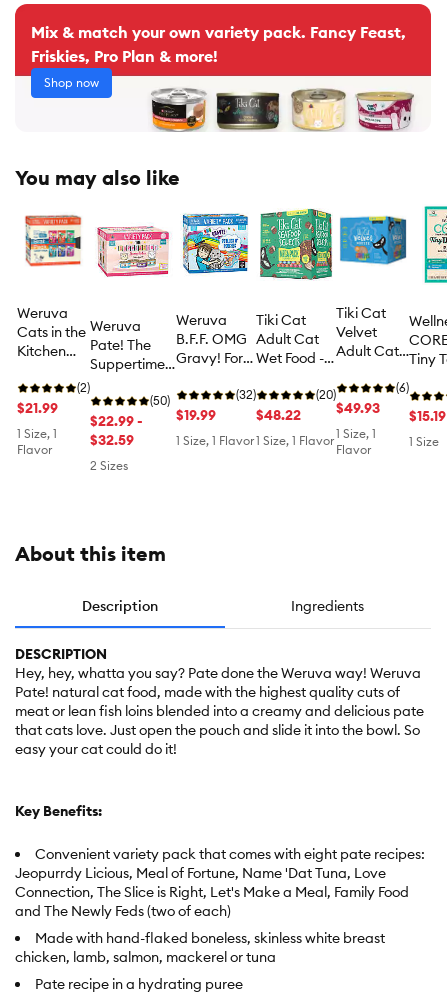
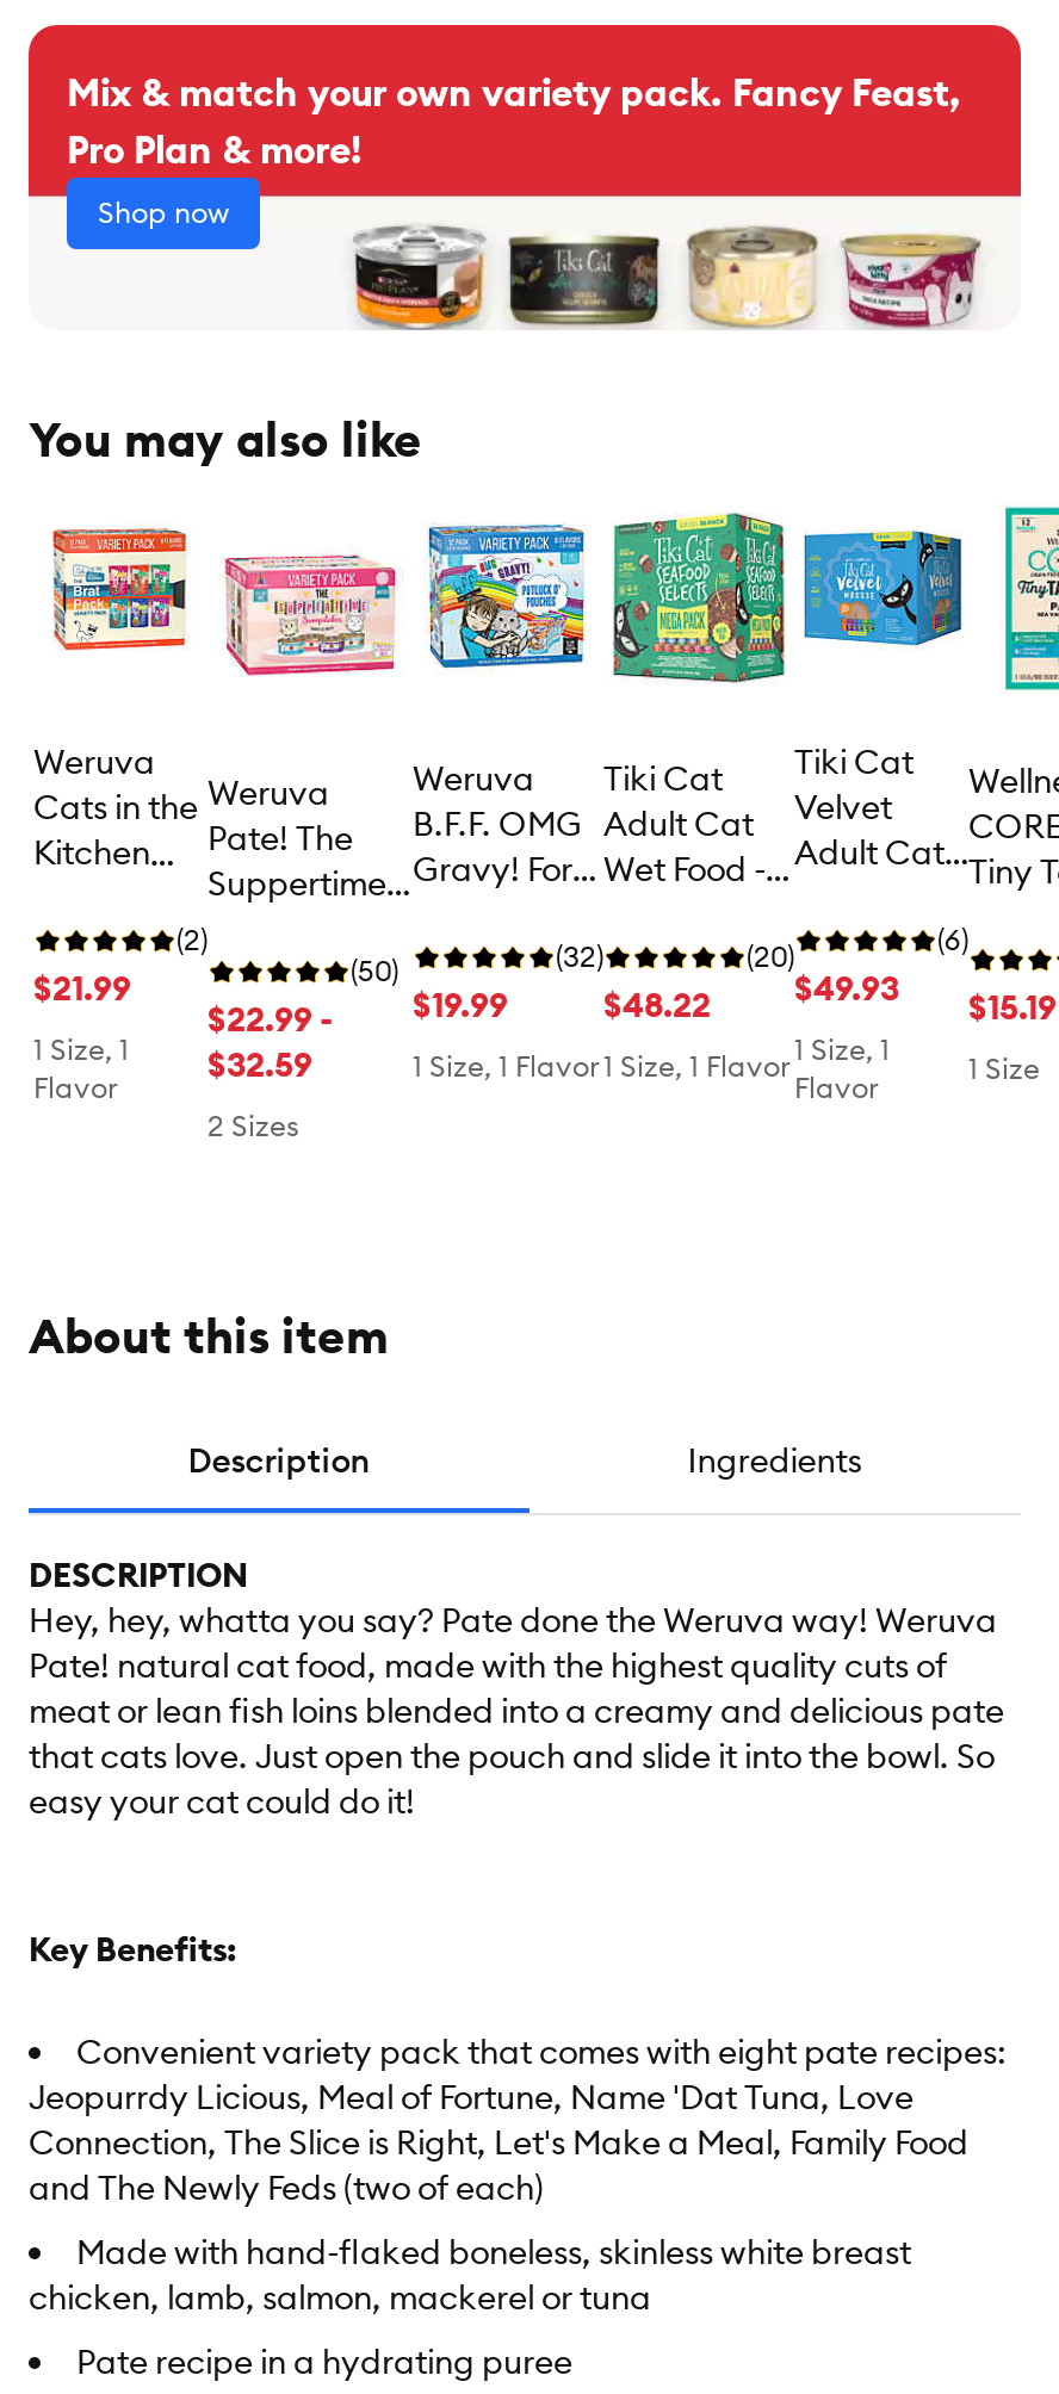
[31,46,218,66] Friskies, Pro Plan & more! -> [67,126,363,174] Pro Plan & more!

